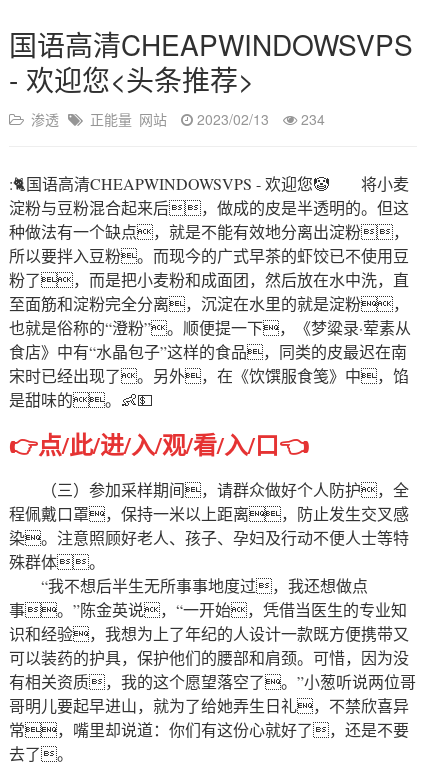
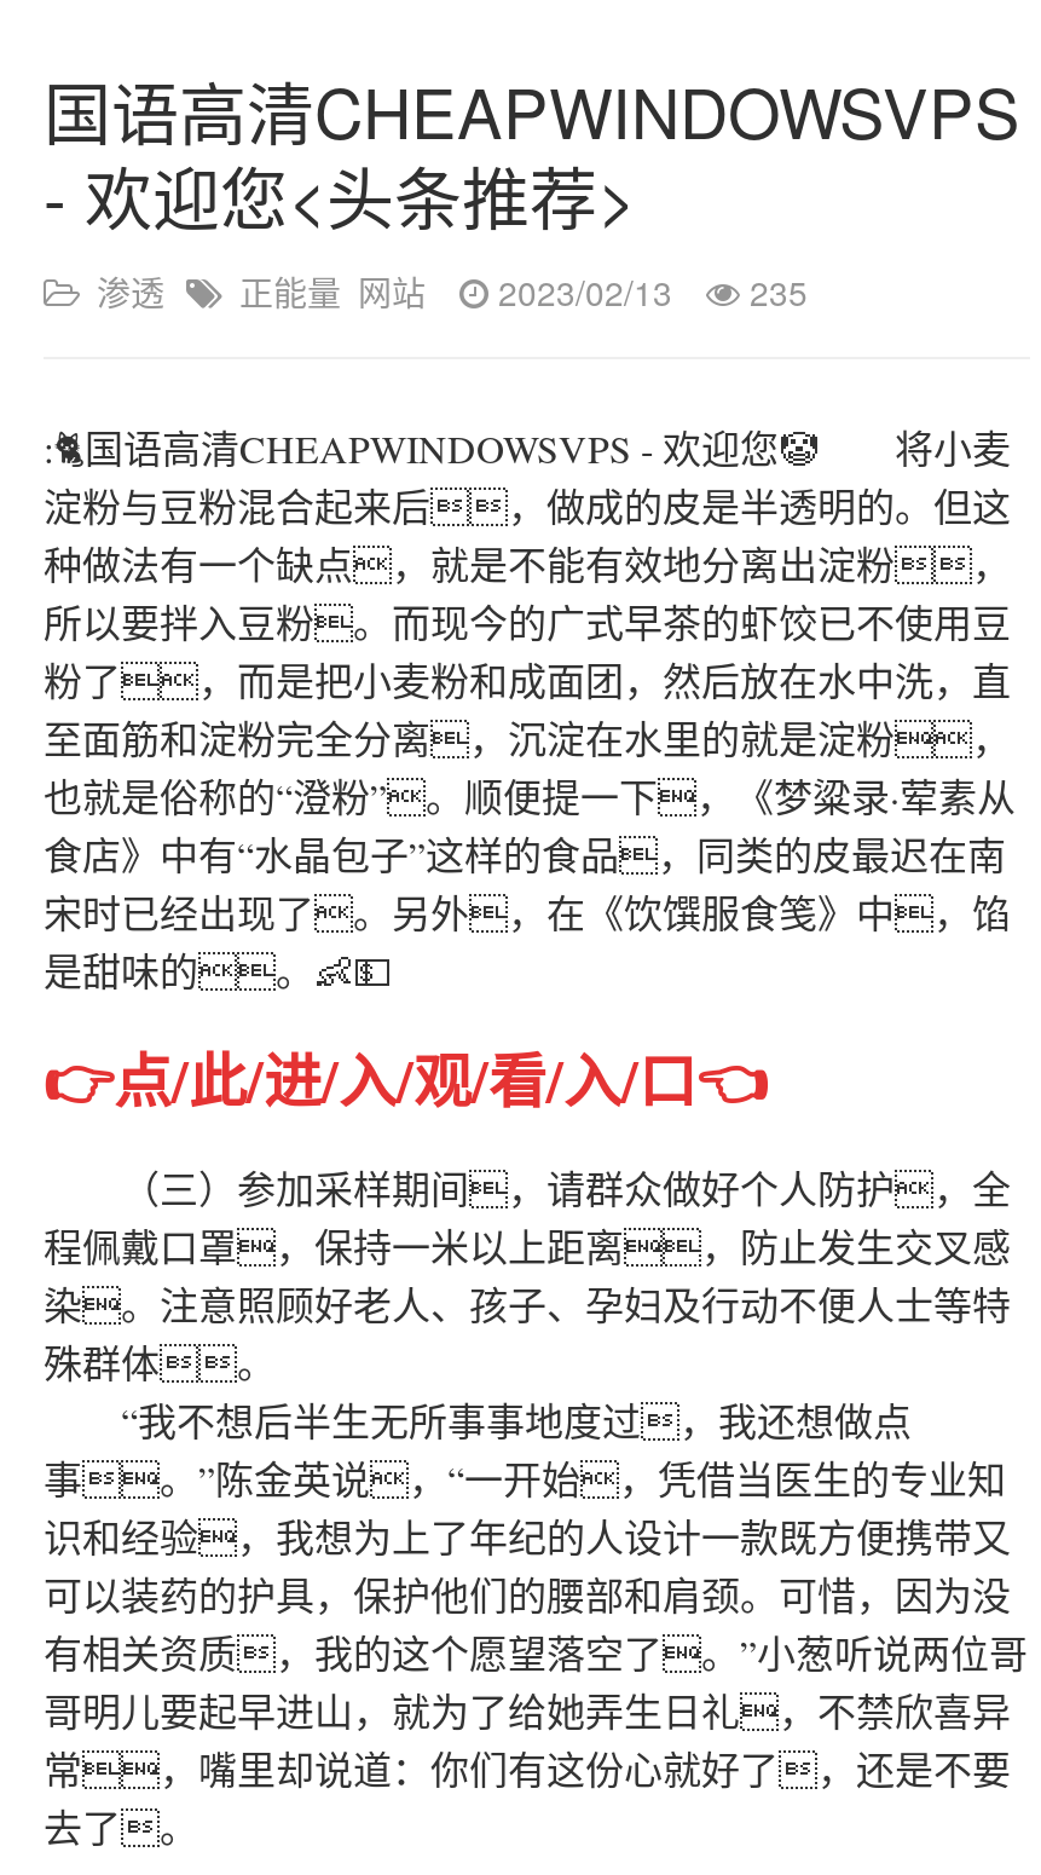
[31,109,325,129] 渗透 正能量 网站 2023/02/13 234 -> [97,267,808,316] 渗透 正能量 网站 2023/02/13 235

